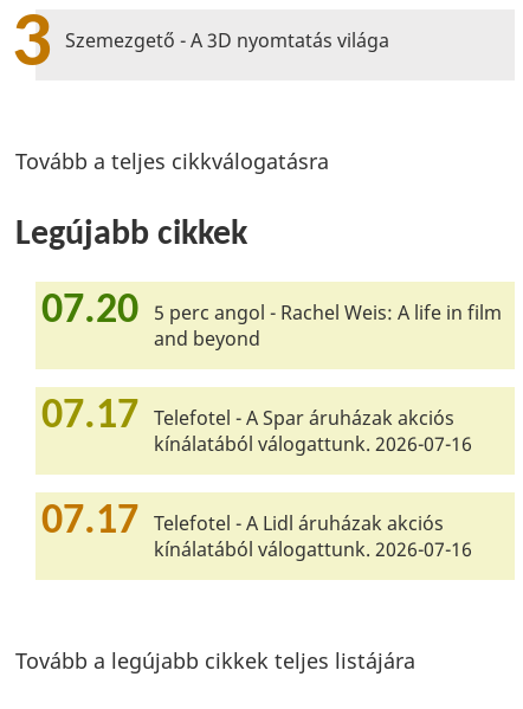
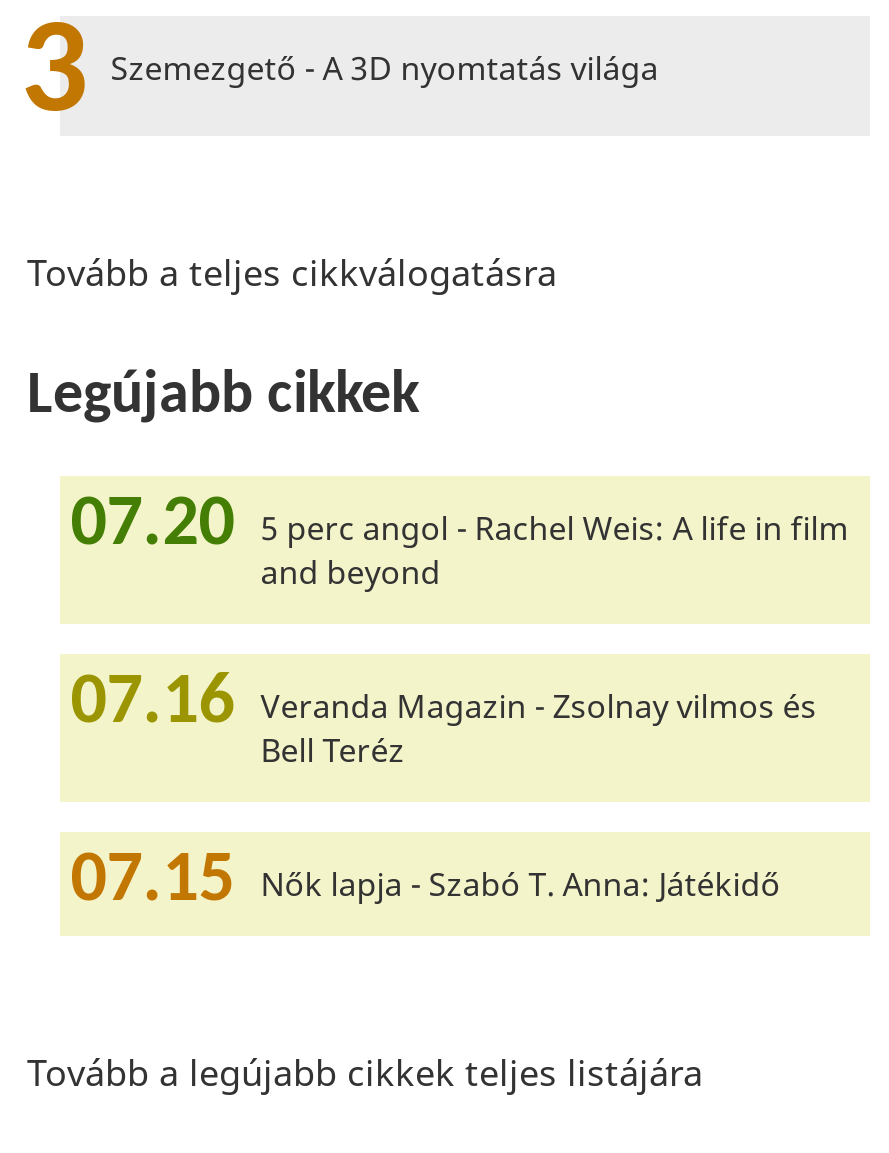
[42,395,472,457] 07.17 Telefotel - A Spar áruházak akciós | kínálatából válogattunk. 2026-07-16 -> [71,668,817,772] 07.16 Veranda Magazin - Zsolnay vilmos és | Bell Teréz
[42,501,472,562] 07.17 Telefotel - A Lidl áruházak akciós | kínálatából válogattunk. 2026-07-16 -> [71,846,781,918] 07.15 Nők lapja - Szabó T. Anna: Játékidő

